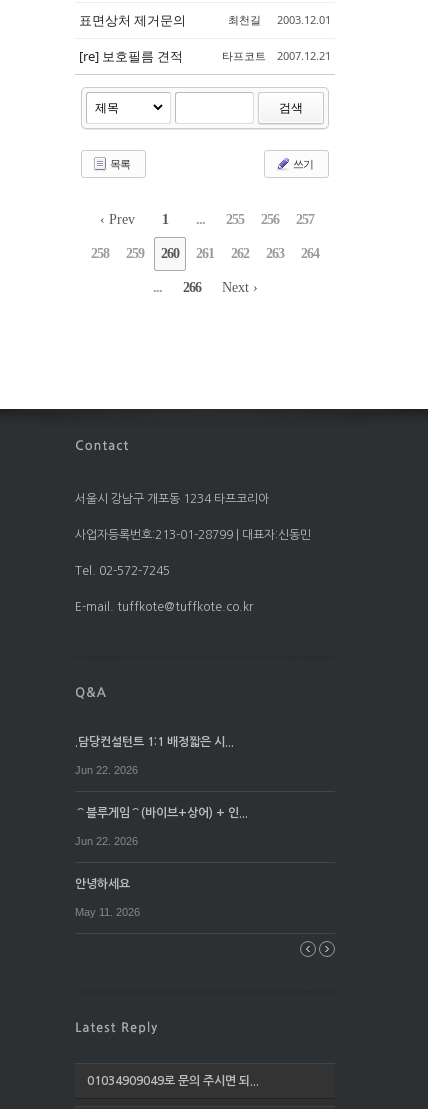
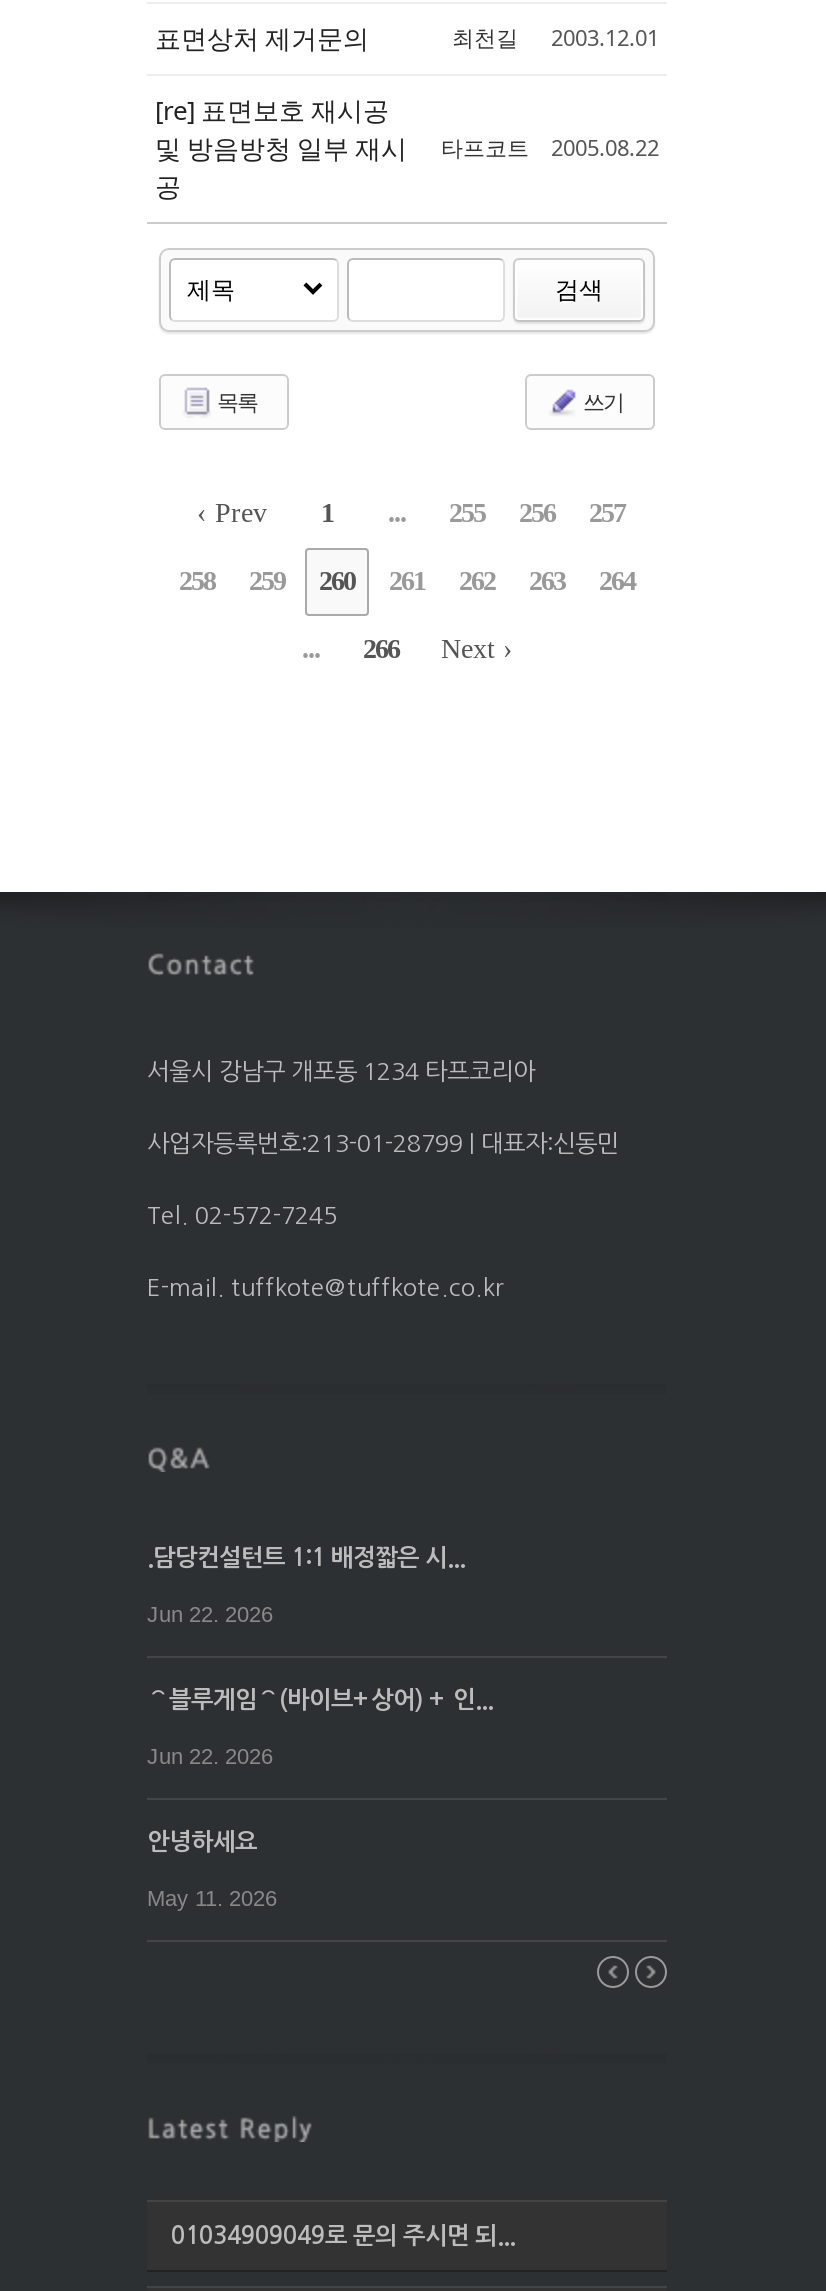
[79,47,183,65] [re] 보호필름 견적 -> [155,91,407,203] [re] 표면보호 재시공 | 및 방음방청 일부 재시 | 공
[277,48,331,63] 2007.12.21 -> [551,131,659,161] 2005.08.22

